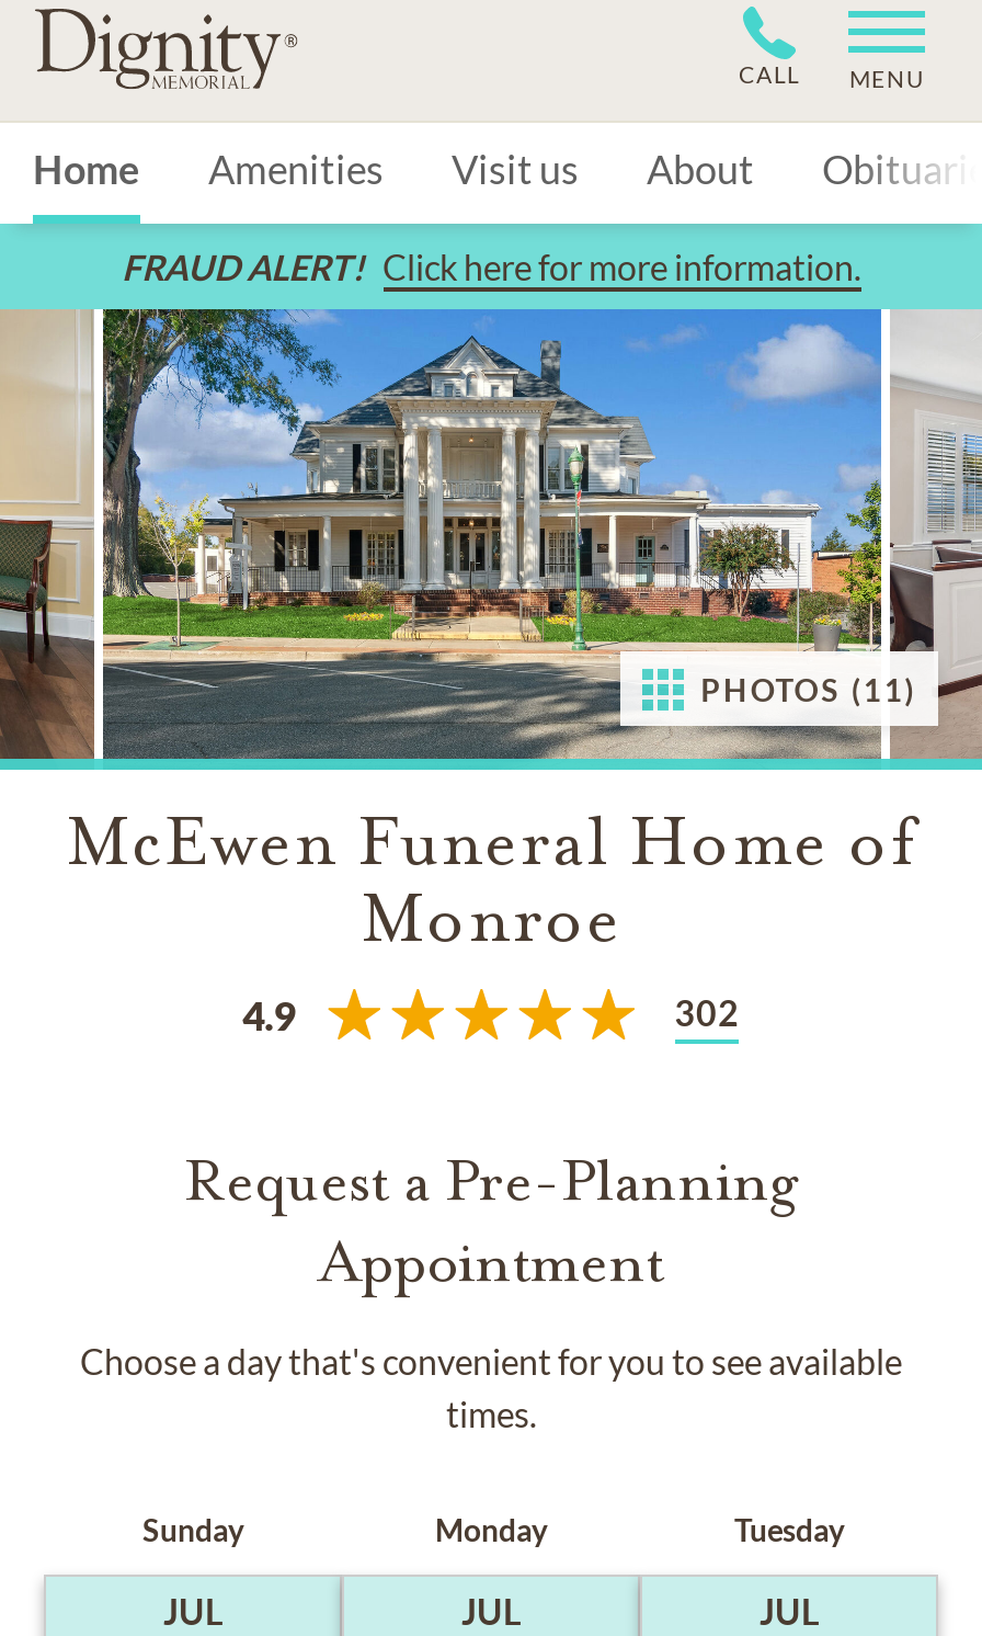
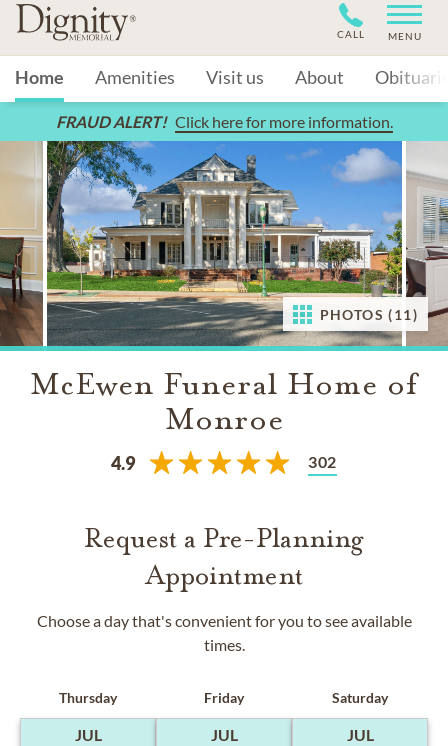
[142,1511,243,1548] Sunday -> [59,689,117,706] Thursday
[435,1511,547,1548] Monday -> [204,689,244,706] Friday
[734,1511,844,1548] Tuesday -> [332,689,388,706] Saturday

